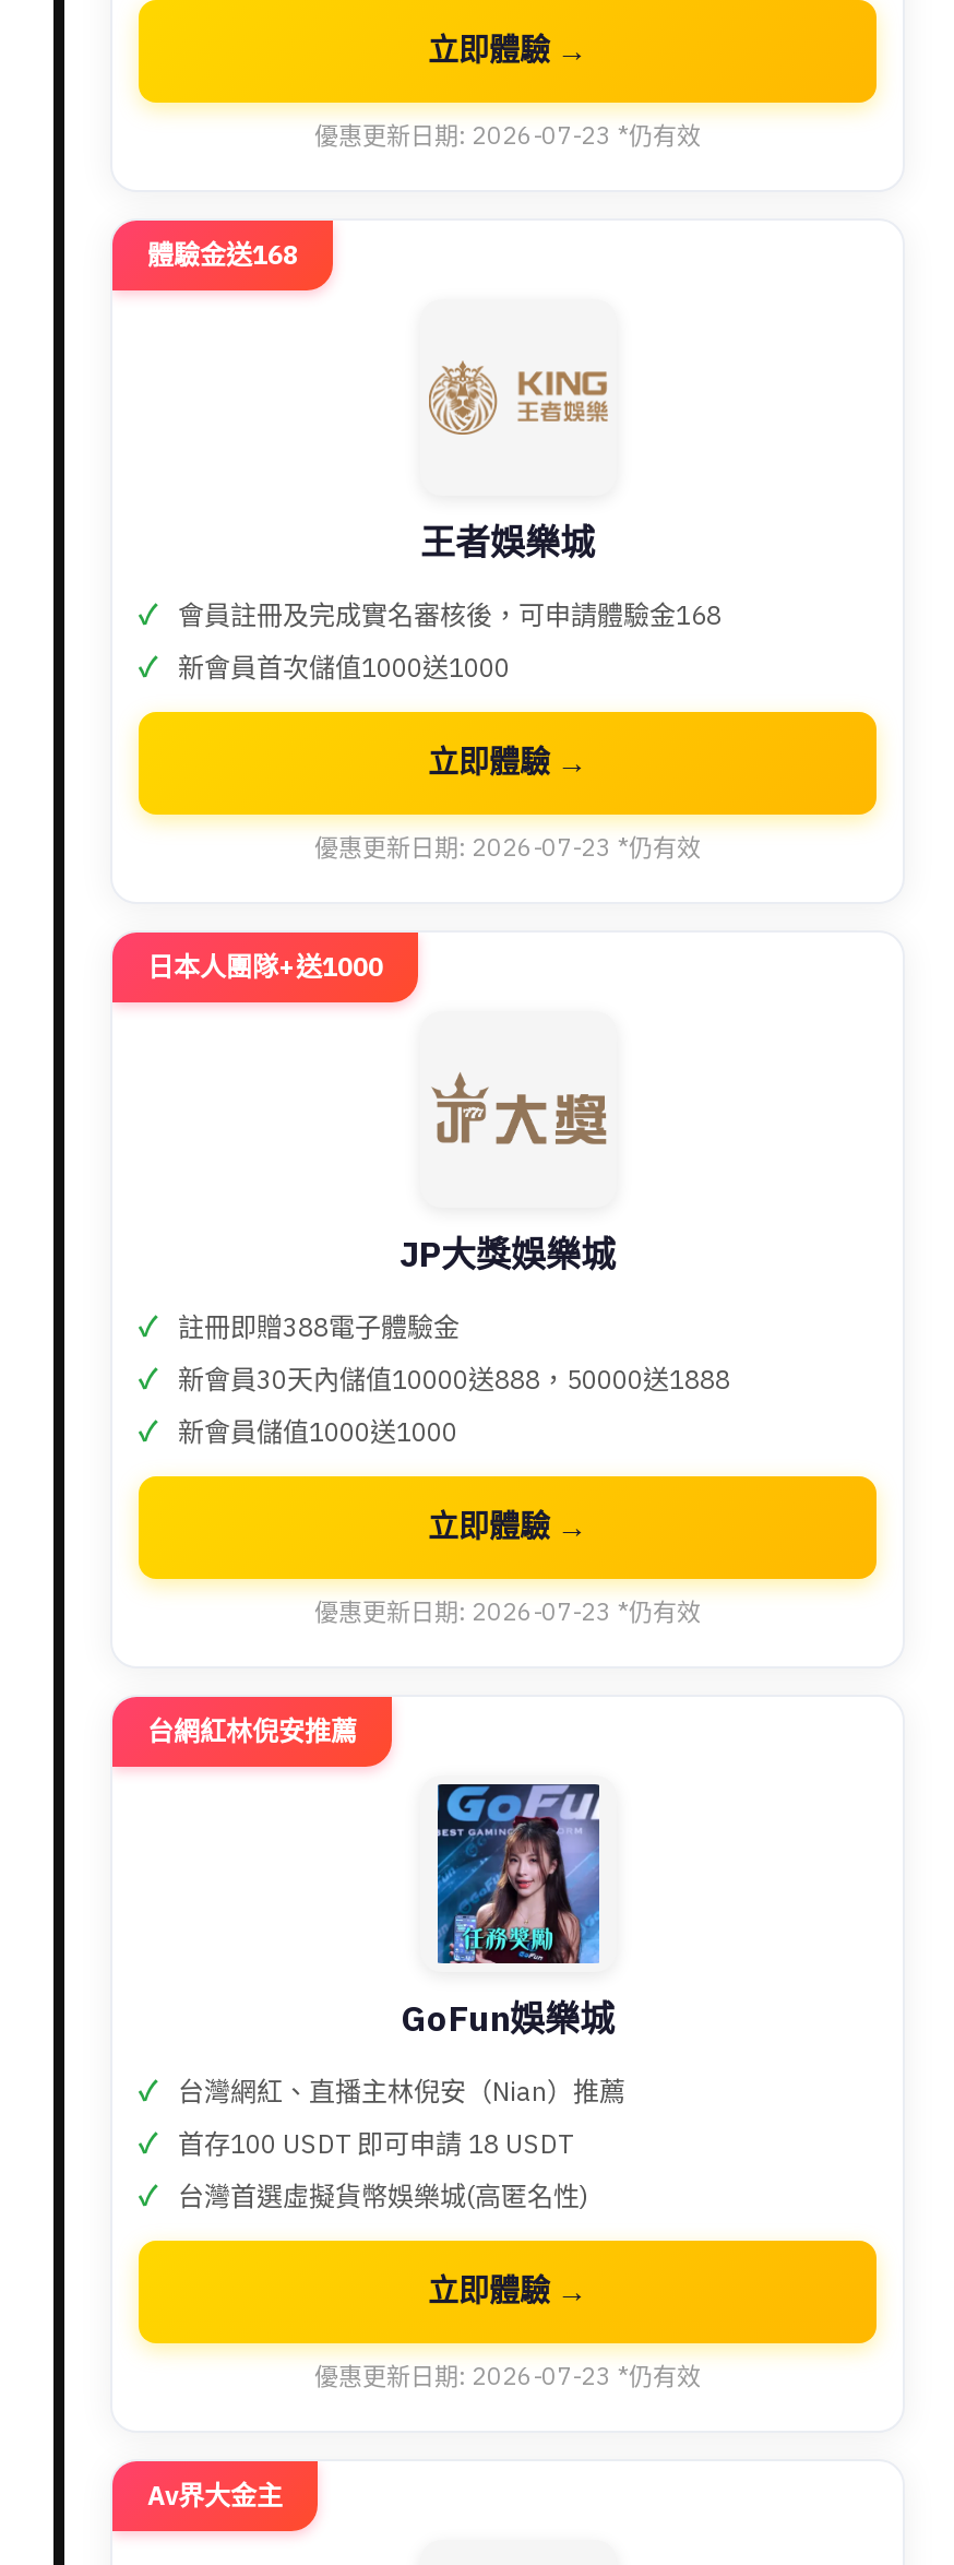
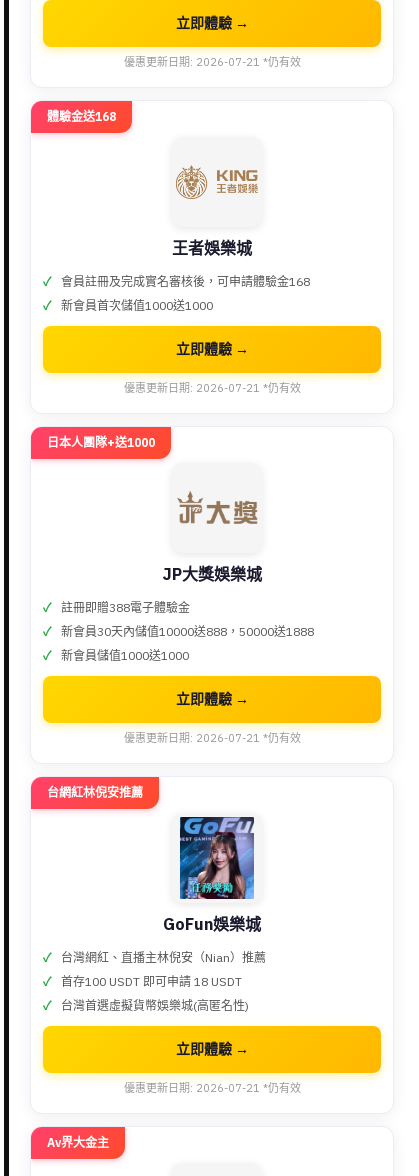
[314,121,701,151] 優惠更新日期: 2026-07-23 *仍有效 -> [123,55,300,69] 優惠更新日期: 2026-07-21 *仍有效
[314,833,701,863] 優惠更新日期: 2026-07-23 *仍有效 -> [123,381,300,395] 優惠更新日期: 2026-07-21 *仍有效
[314,1597,701,1627] 優惠更新日期: 2026-07-23 *仍有效 -> [123,731,300,745] 優惠更新日期: 2026-07-21 *仍有效
[314,2361,701,2392] 優惠更新日期: 2026-07-23 *仍有效 -> [123,1081,300,1095] 優惠更新日期: 2026-07-21 *仍有效

